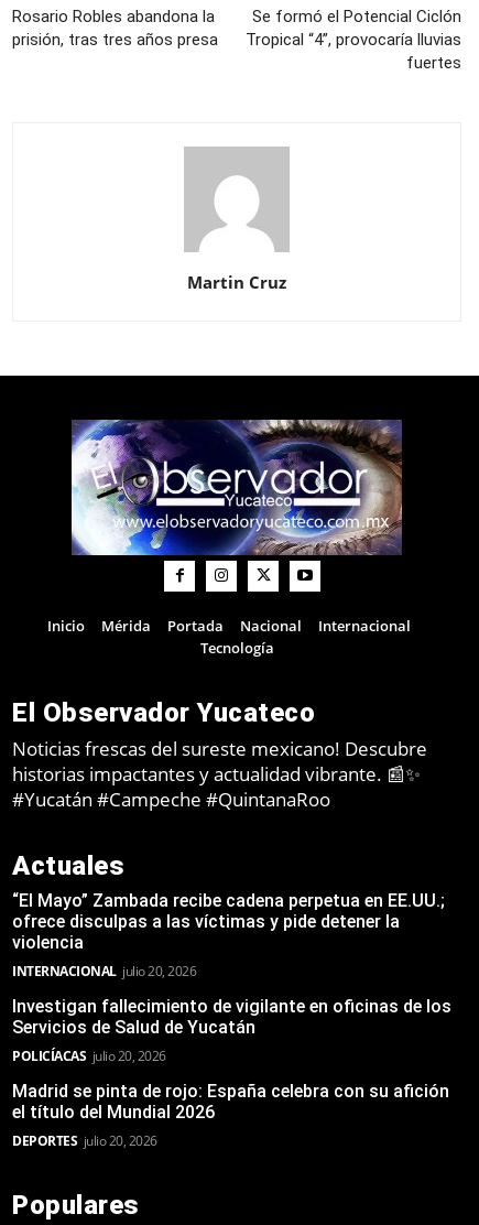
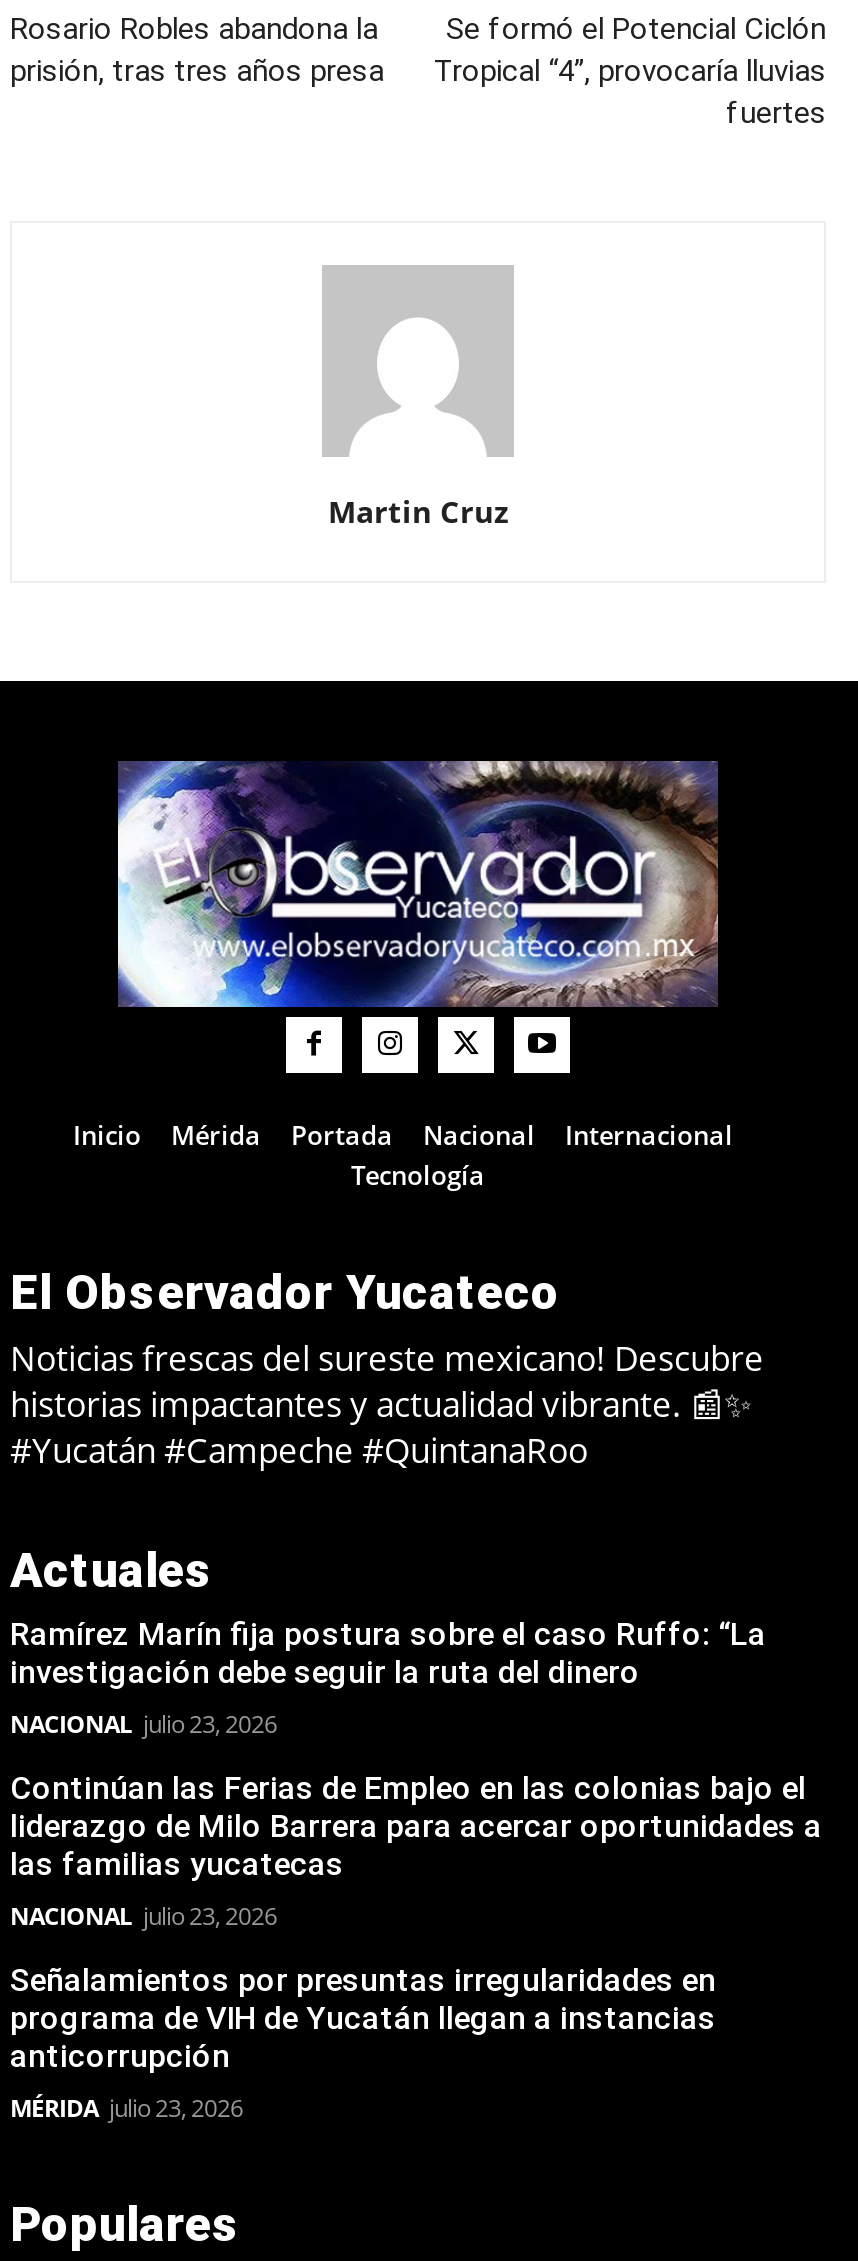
[12,890,445,980] “El Mayo” Zambada recibe cadena perpetua en EE.UU.; | ofrece disculpas a las víctimas y pide detener la | violencia | INTERNACIONAL julio 20, 2026 -> [10,1615,766,1741] Ramírez Marín fija postura sobre el caso Ruffo: “La | investigación debe seguir la ruta del dinero | NACIONAL julio 23, 2026
[12,996,451,1065] Investigan fallecimiento de vigilante en oficinas de los | Servicios de Salud de Yucatán | POLICÍACAS julio 20, 2026 -> [10,1769,822,1933] Continúan las Ferias de Empleo en las colonias bajo el | liderazgo de Milo Barrera para acercar oportunidades a | las familias yucatecas | NACIONAL julio 23, 2026
[12,1081,449,1150] Madrid se pinta de rojo: España celebra con su afición | el título del Mundial 2026 | DEPORTES julio 20, 2026 -> [10,1961,716,2125] Señalamientos por presuntas irregularidades en | programa de VIH de Yucatán llegan a instancias | anticorrupción | MÉRIDA julio 23, 2026

